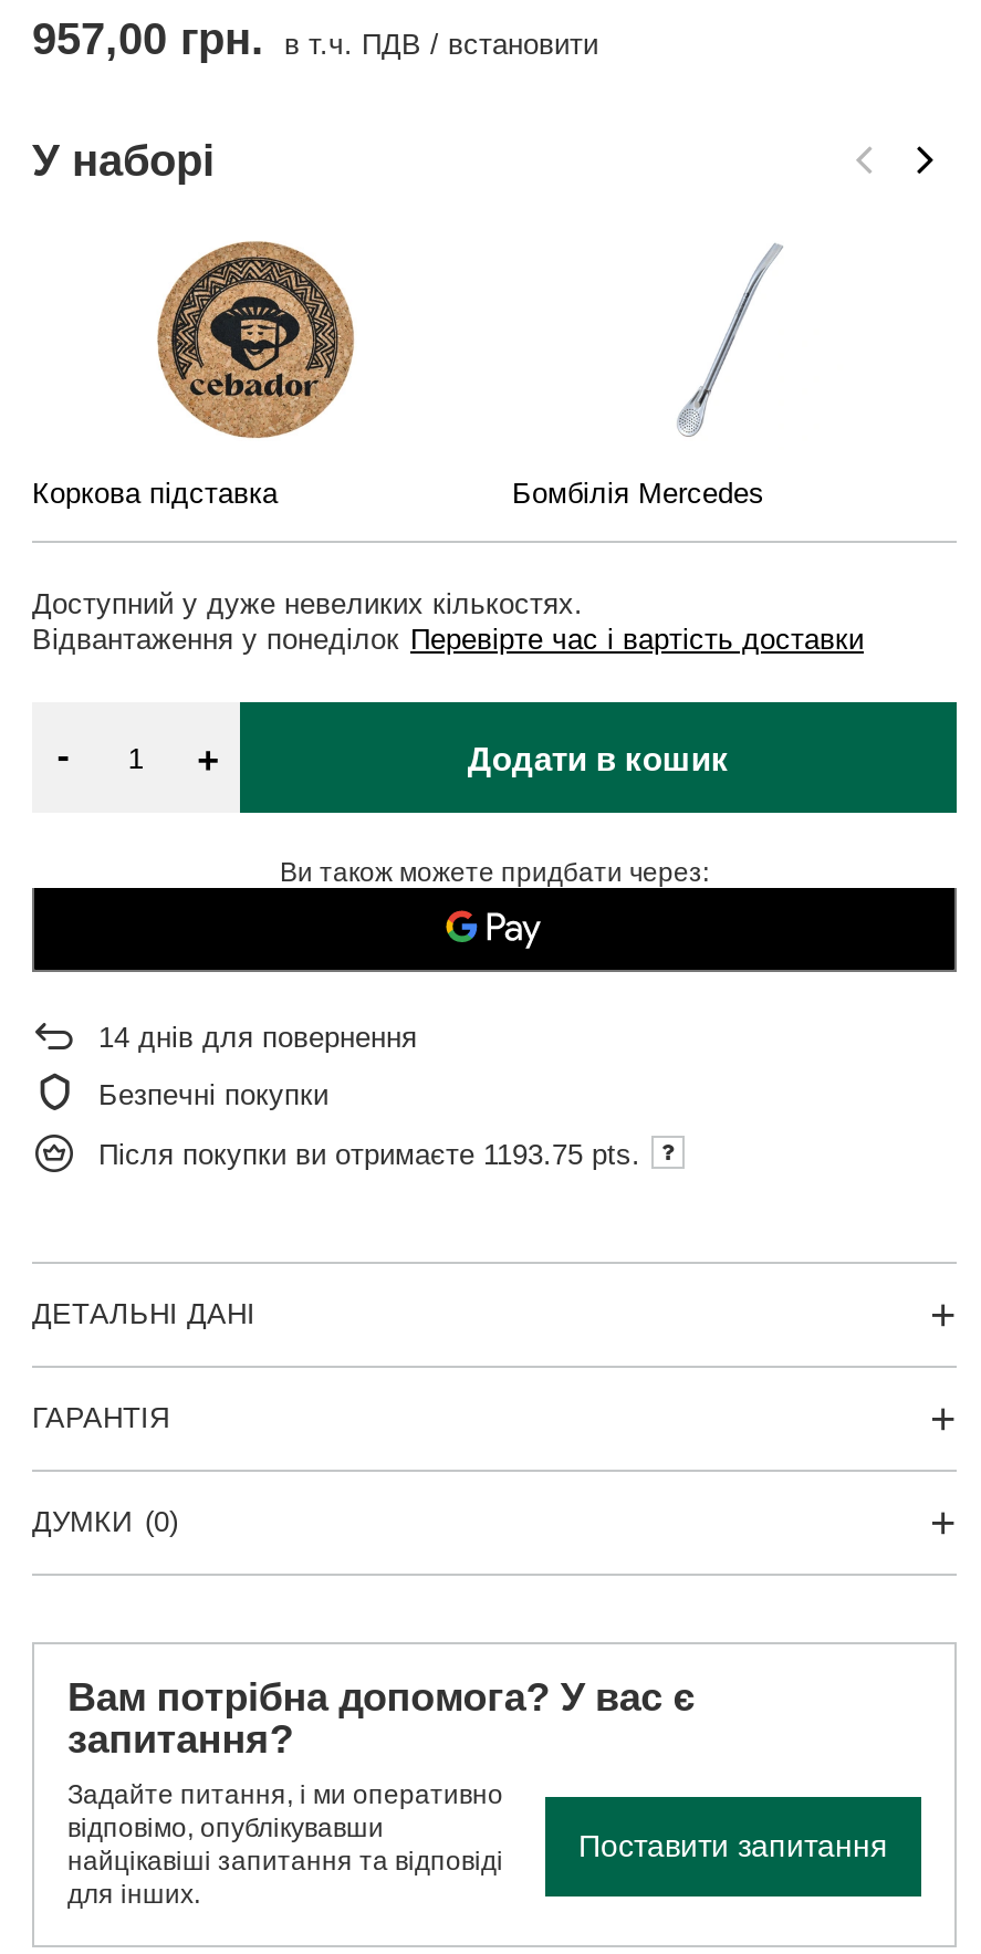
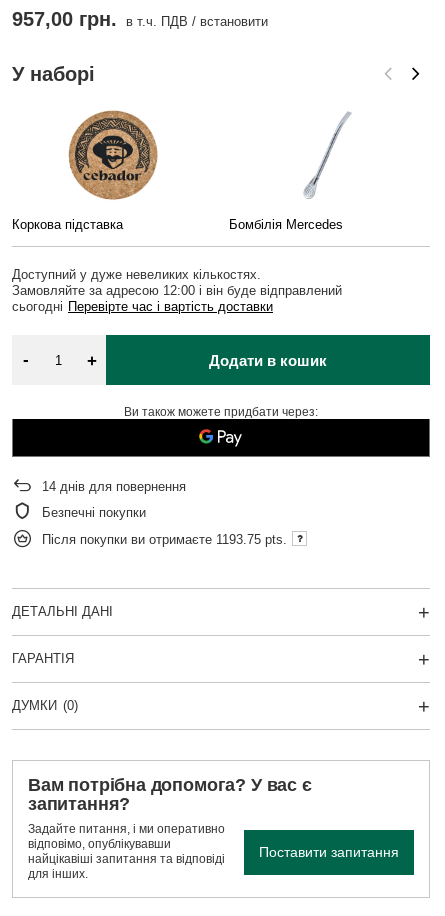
[32,623,864,656] Відвантаження у понеділок Перевірте час і вартість доставки -> [12,283,342,314] Замовляйте за адресою 12:00 і він буде відправлений | сьогодні Перевірте час і вартість доставки

